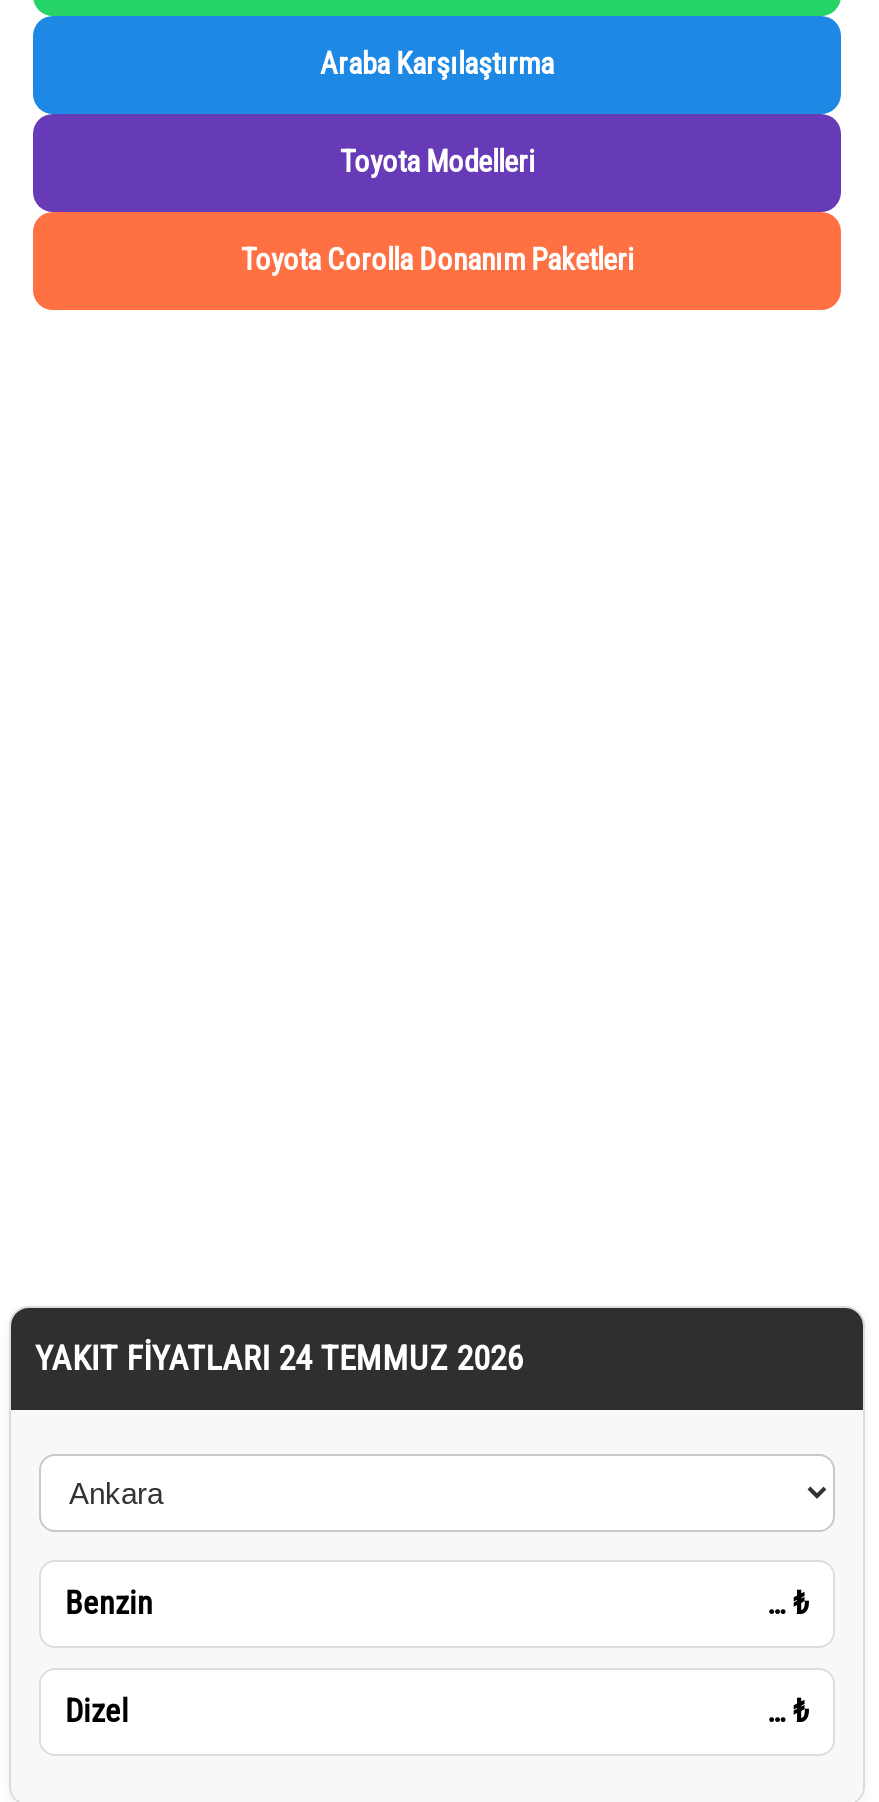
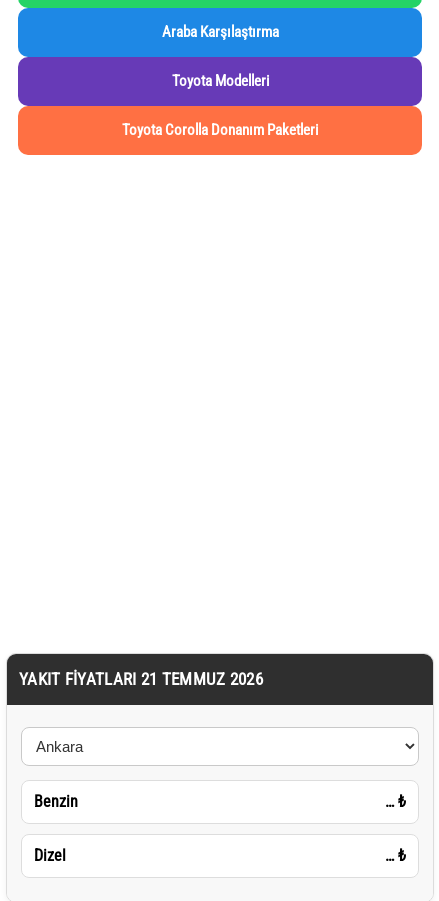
[35,1338,523,1378] YAKIT FIYATLARI 24 TEMMUZ 2026 -> [19,669,263,689] YAKIT FIYATLARI 21 TEMMUZ 2026

